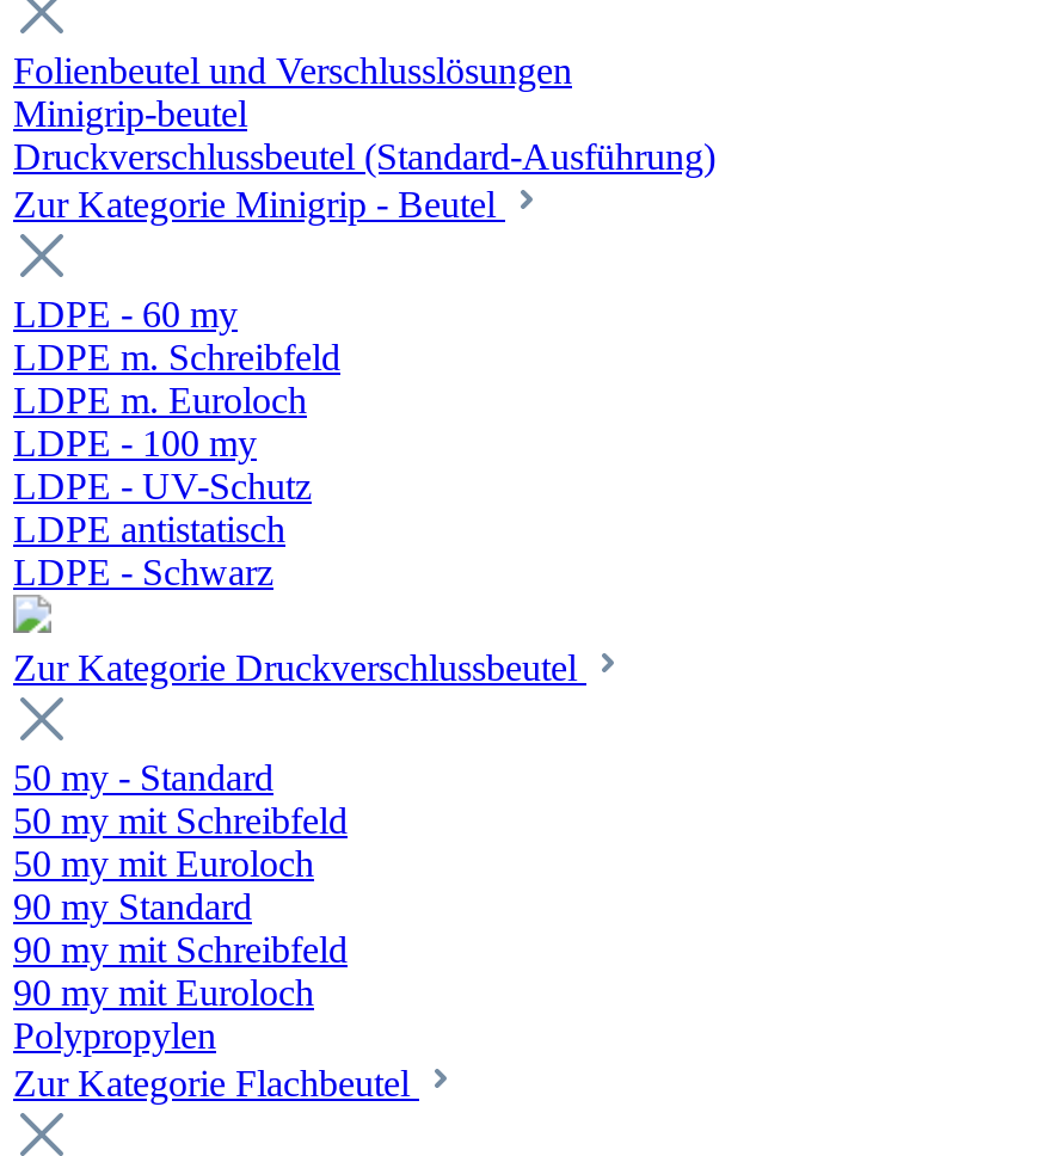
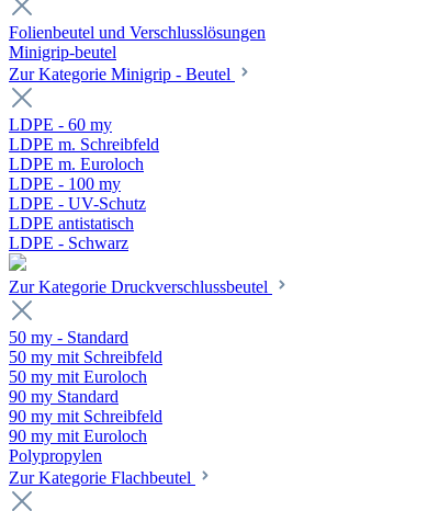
[13,136,715,177] Druckverschlussbeutel (Standard-Ausführung) -> none

